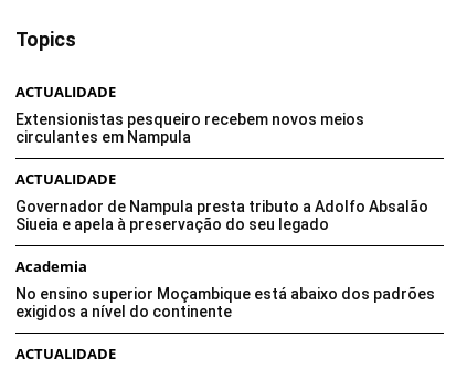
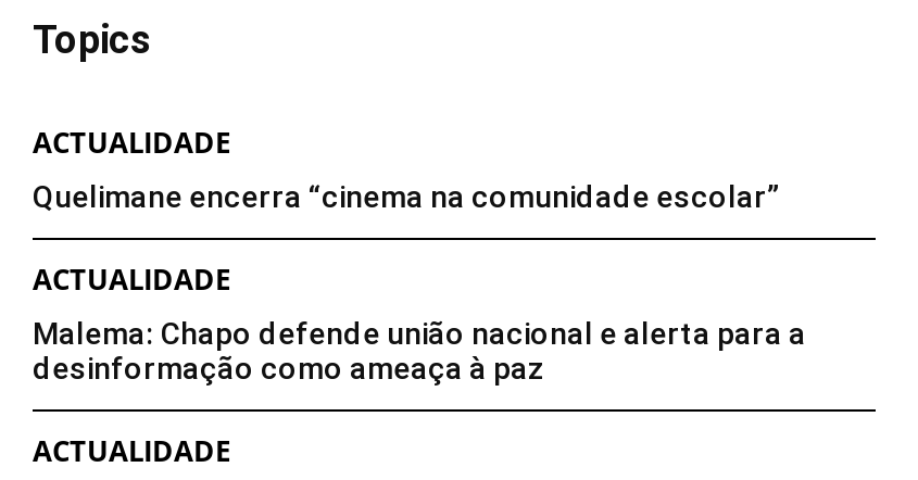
[15,110,364,146] Extensionistas pesqueiro recebem novos meios | circulantes em Nampula -> [33,179,780,214] Quelimane encerra “cinema na comunidade escolar”
[15,198,435,320] Governador de Nampula presta tributo a Adolfo Absalão | Siueia e apela à preservação do seu legado | Academia | No ensino superior Moçambique está abaixo dos padrões | exigidos a nível do continente -> [33,316,806,386] Malema: Chapo defende união nacional e alerta para a | desinformação como ameaça à paz

